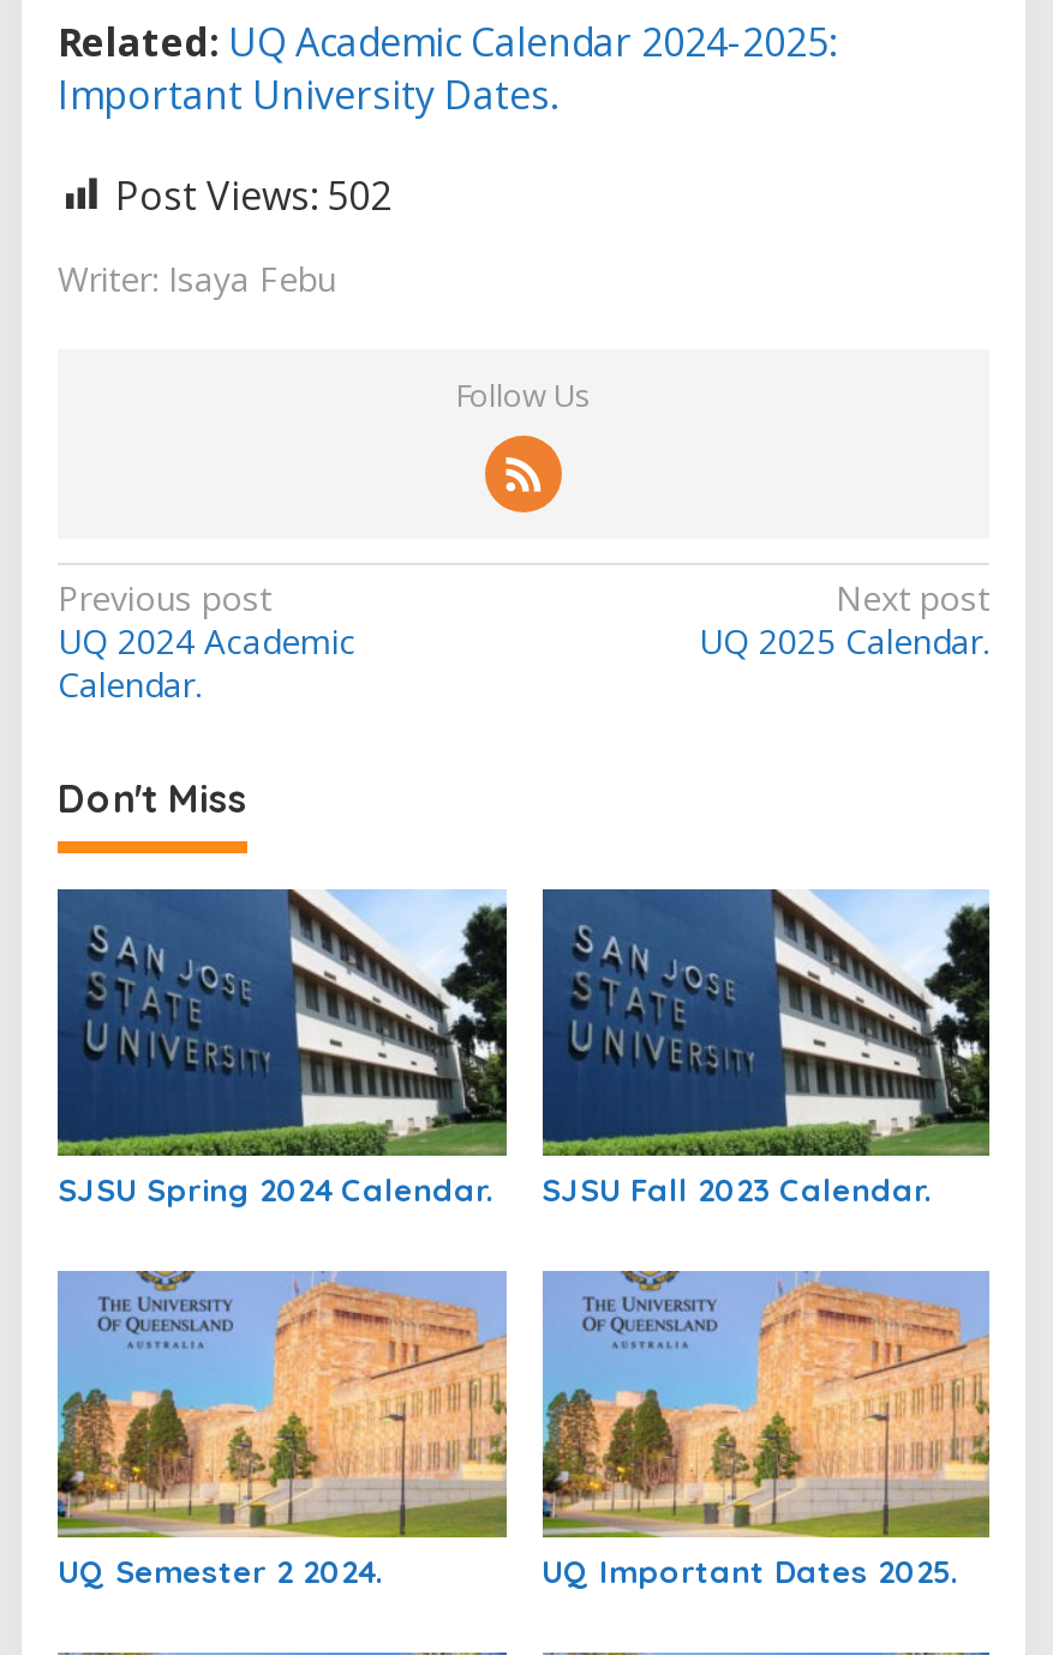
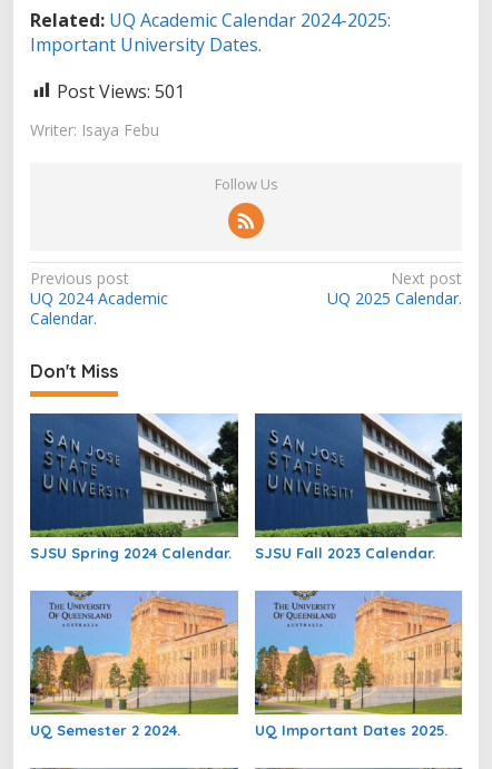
[115,168,391,221] Post Views: 502 -> [57,79,185,103] Post Views: 501

